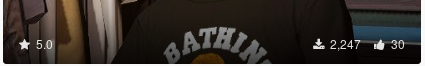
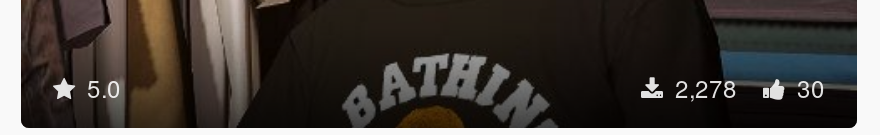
[327,35,405,52] 2,247 30 -> [669,70,825,104] 2,278 30

